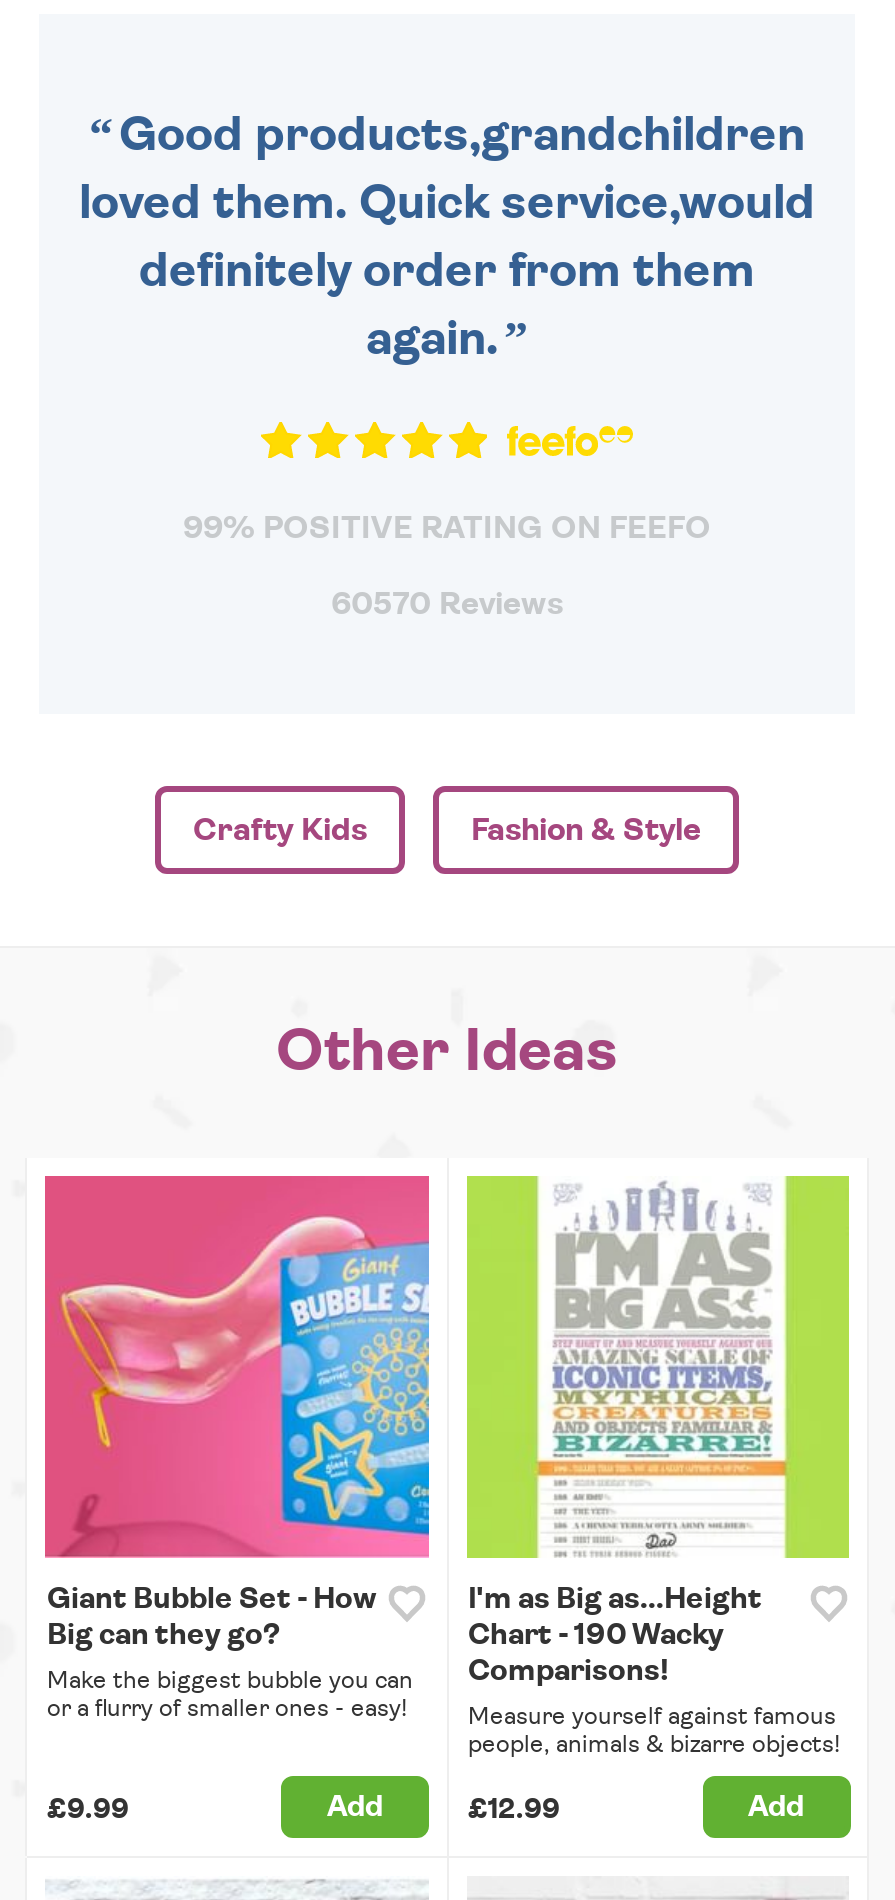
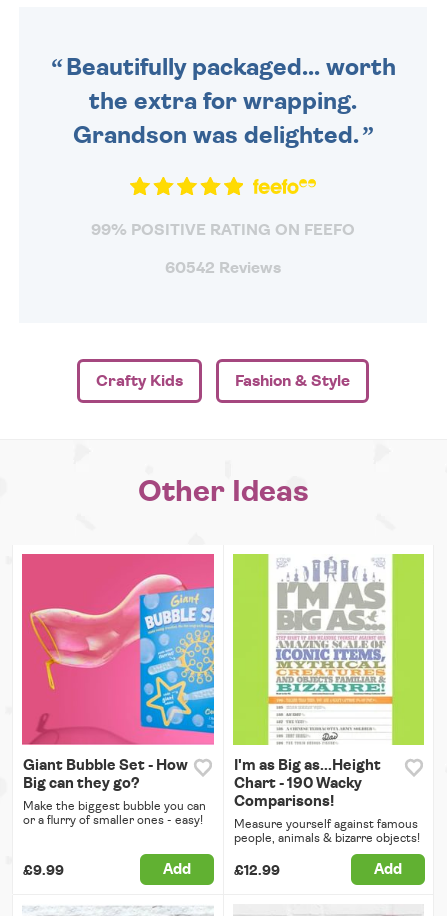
[79,111,815,363] Good products,grandchildren | loved them. Quick service,would | definitely order from them | again. -> [65,56,395,148] Beautifully packaged... worth | the extra for wrapping. | Grandson was delighted.
[331,587,563,619] 60570 Reviews -> [165,260,281,276] 60542 Reviews

